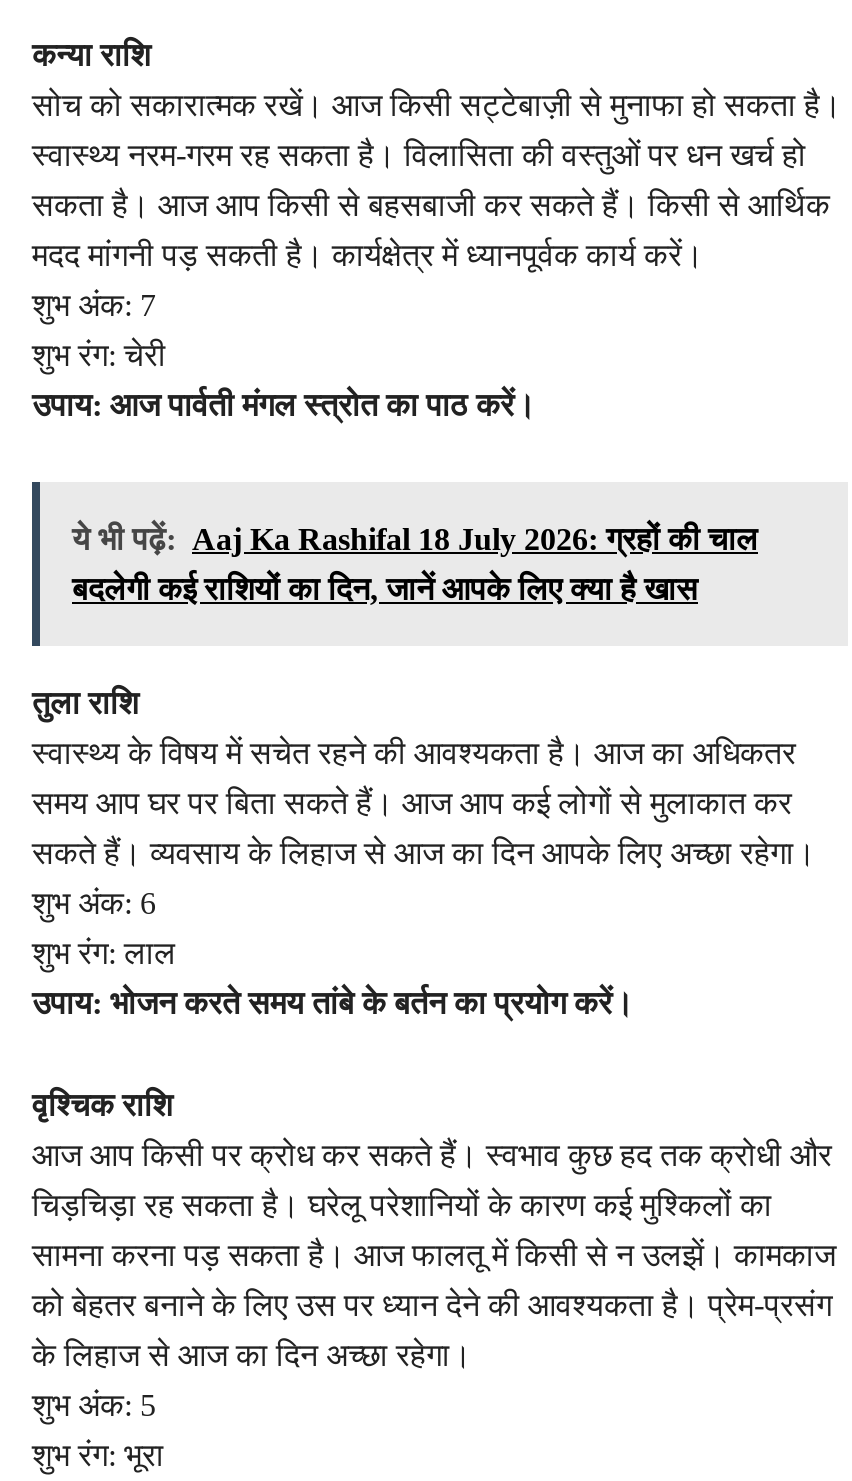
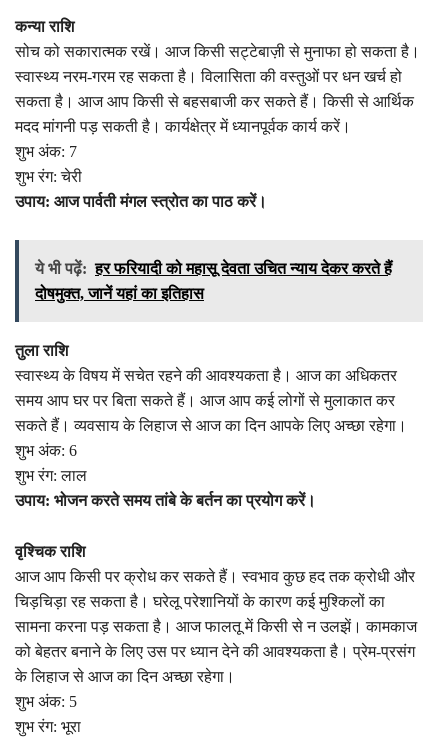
[72,522,758,556] ये भी पढ़ें: Aaj Ka Rashifal 18 July 2026: ग्रहों की चाल -> [35,260,392,277] ये भी पढ़ें: हर फरियादी को महासू देवता उचित न्याय देकर करते हैं
[72,572,698,606] बदलेगी कई राशियों का दिन, जानें आपके लिए क्या है खास -> [35,285,204,302] दोषमुक्त, जानें यहां का इतिहास

